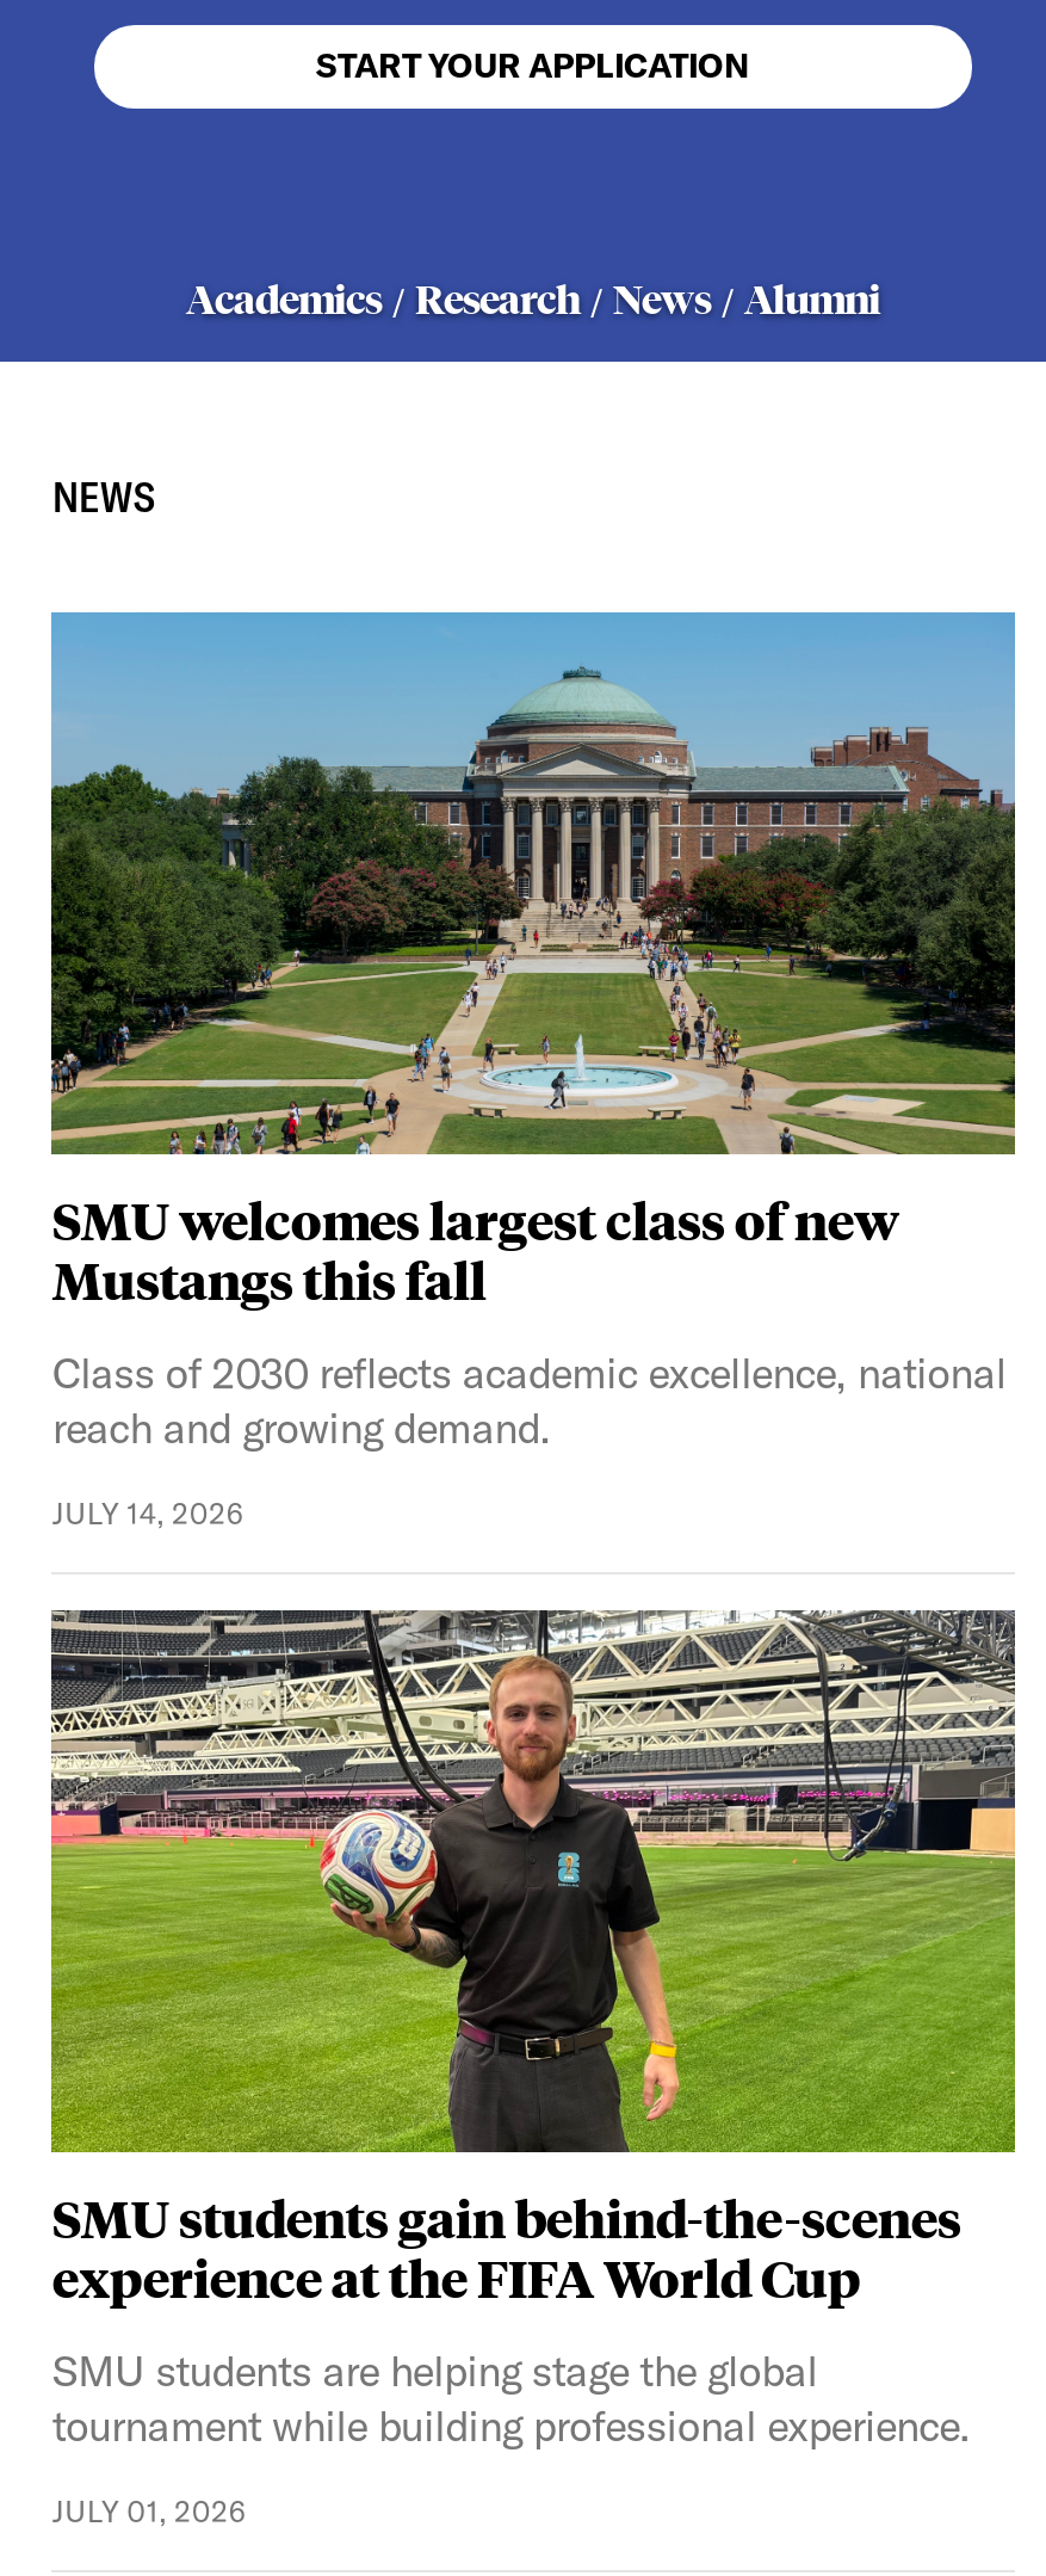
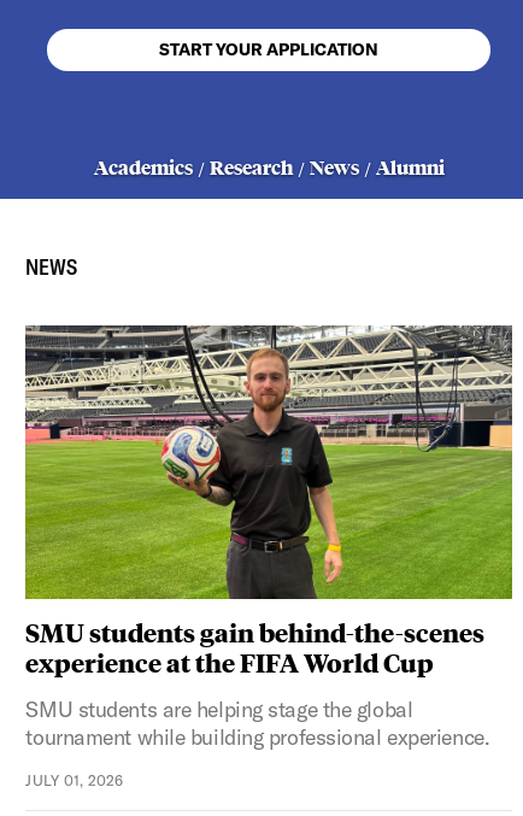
[49,610,1017,1532] [image] | SMU welcomes largest class of new | Mustangs this fall | Class of 2030 reflects academic excellence, national | reach and growing demand. | JULY 14, 2026 -> none

